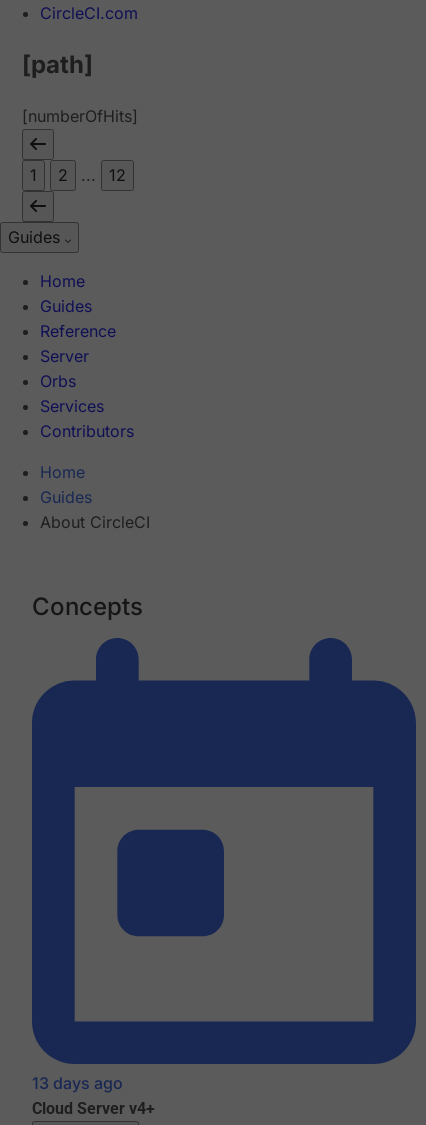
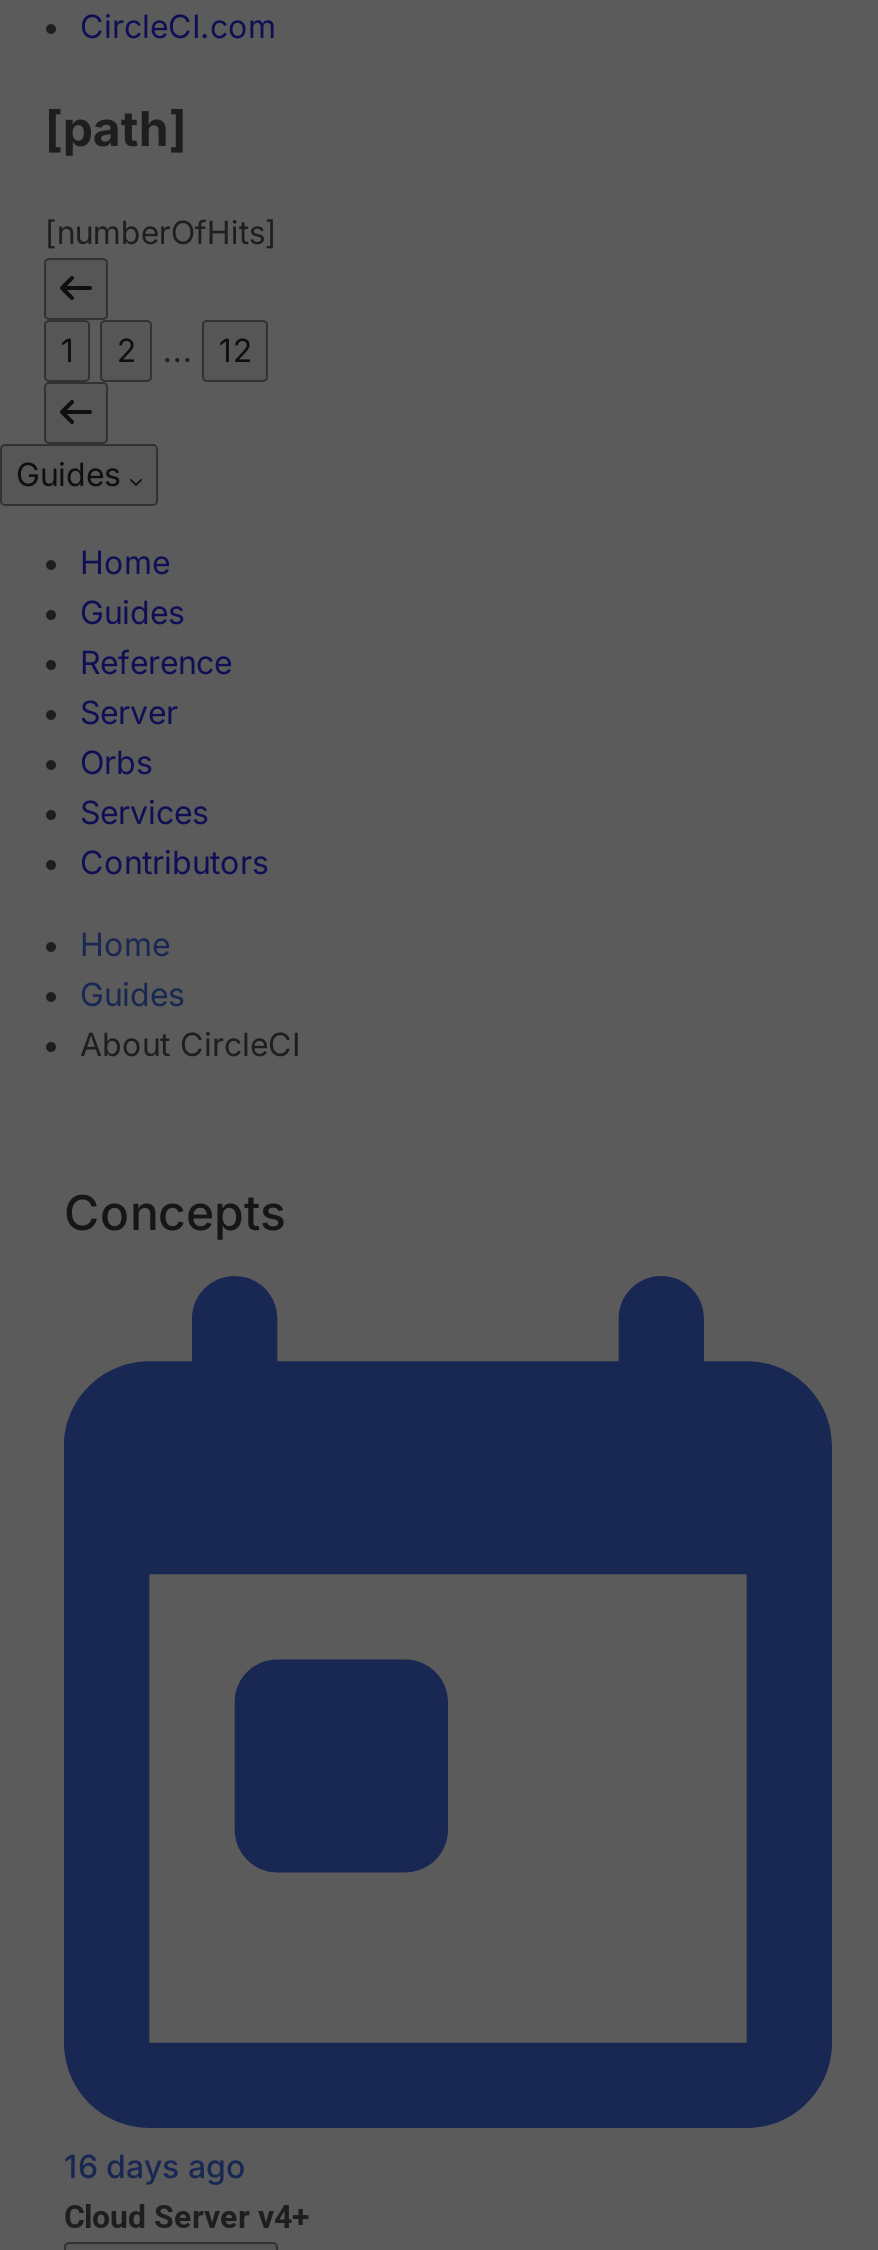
[32,1073,123,1093] 13 days ago -> [64,2147,246,2187] 16 days ago

